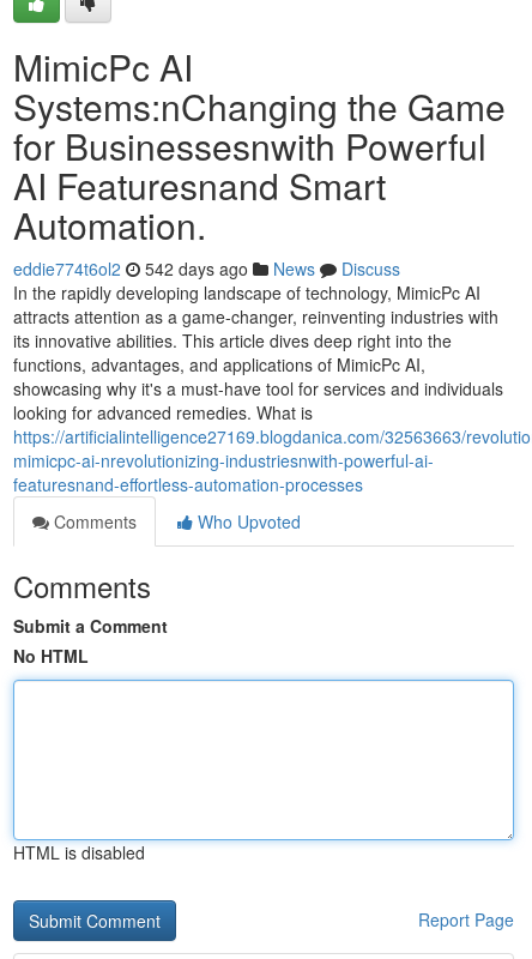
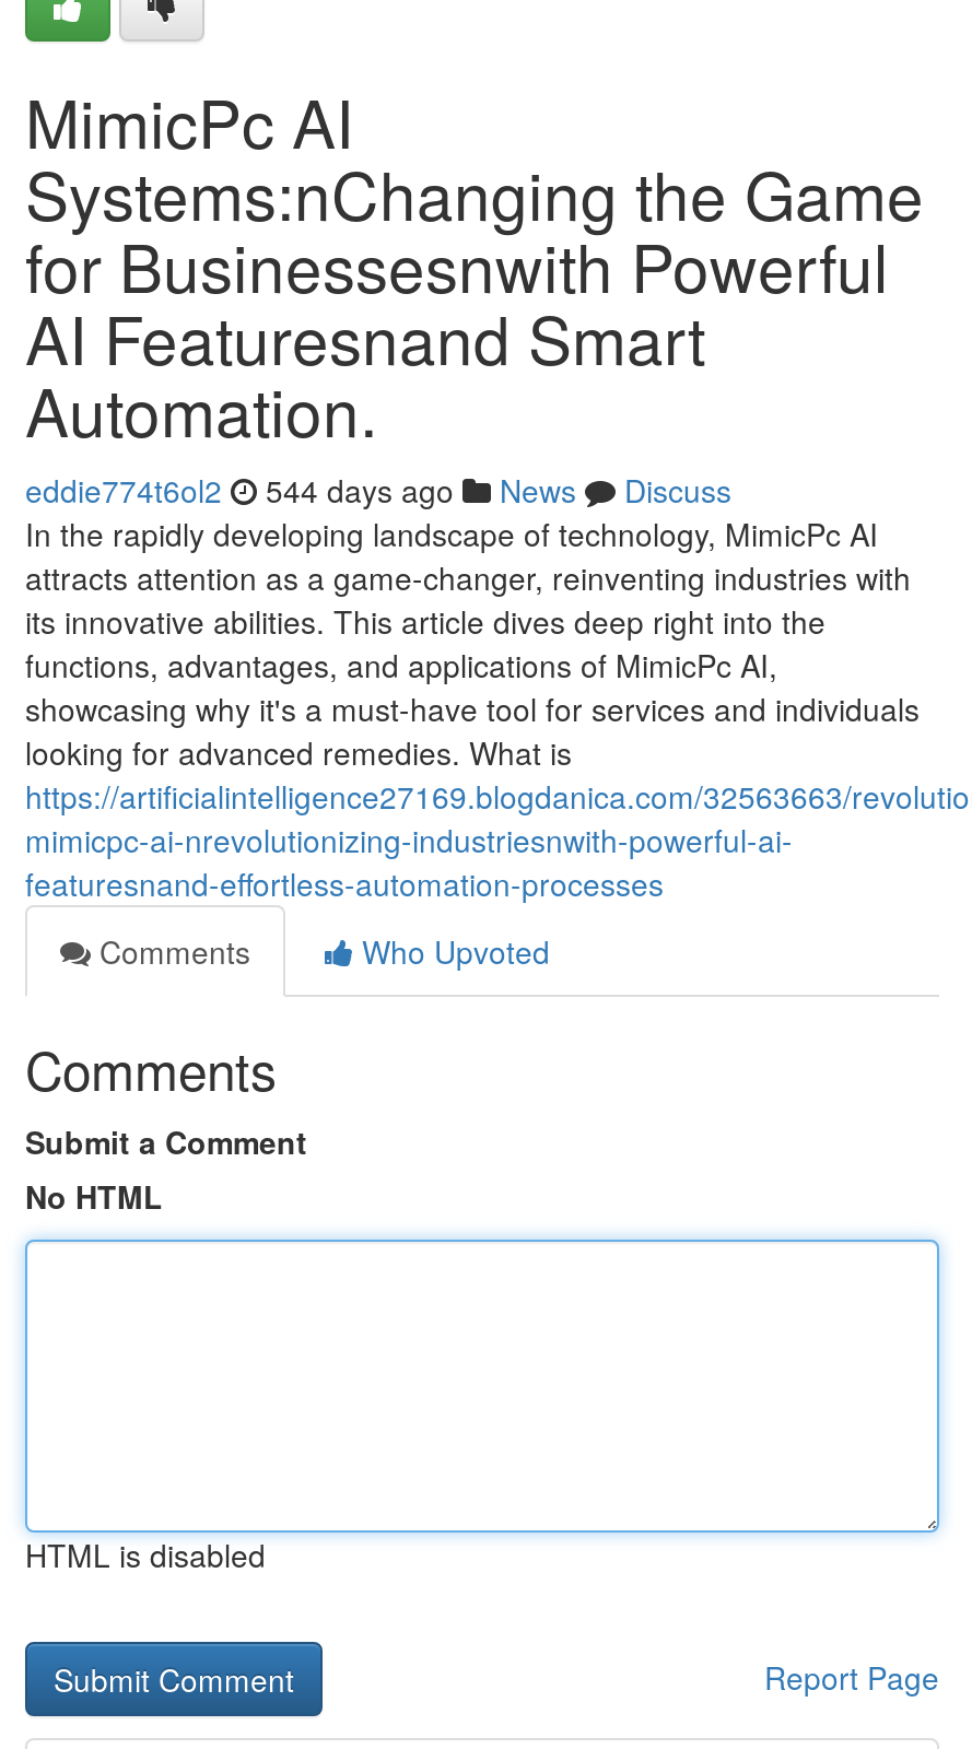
[13,257,400,281] eddie774t6ol2 542 days ago News Discuss -> [25,468,731,512] eddie774t6ol2 544 days ago News Discuss

